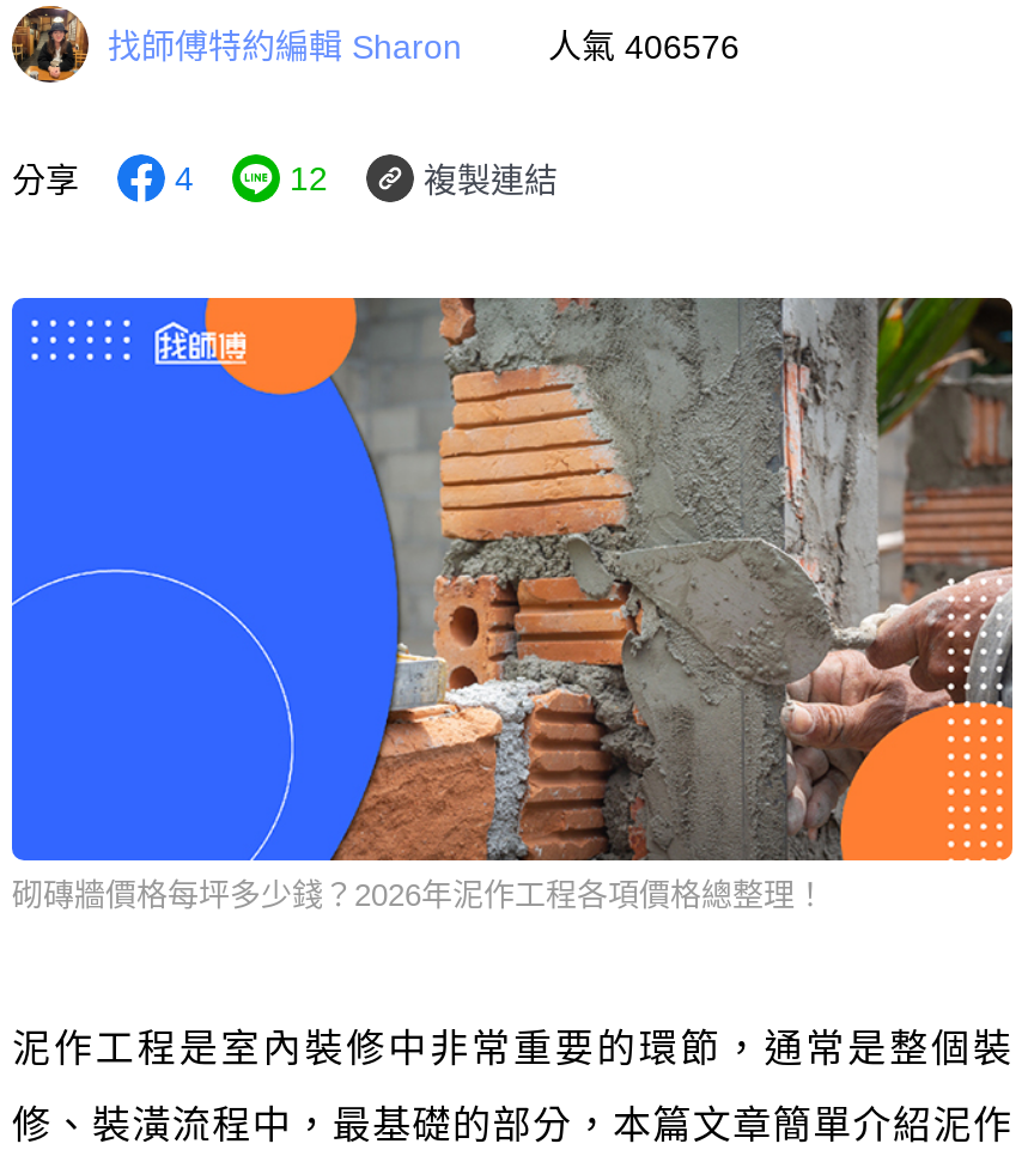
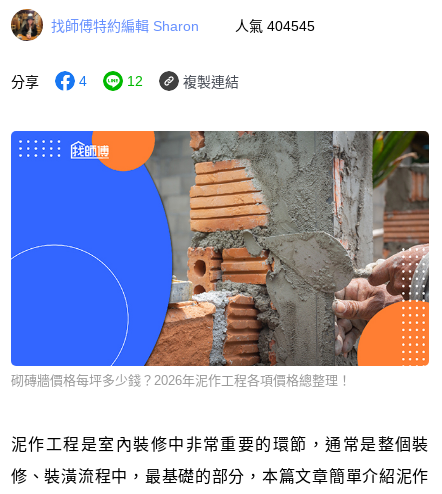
[548,28,740,66] 人氣 406576 -> [235,18,315,34] 人氣 404545

